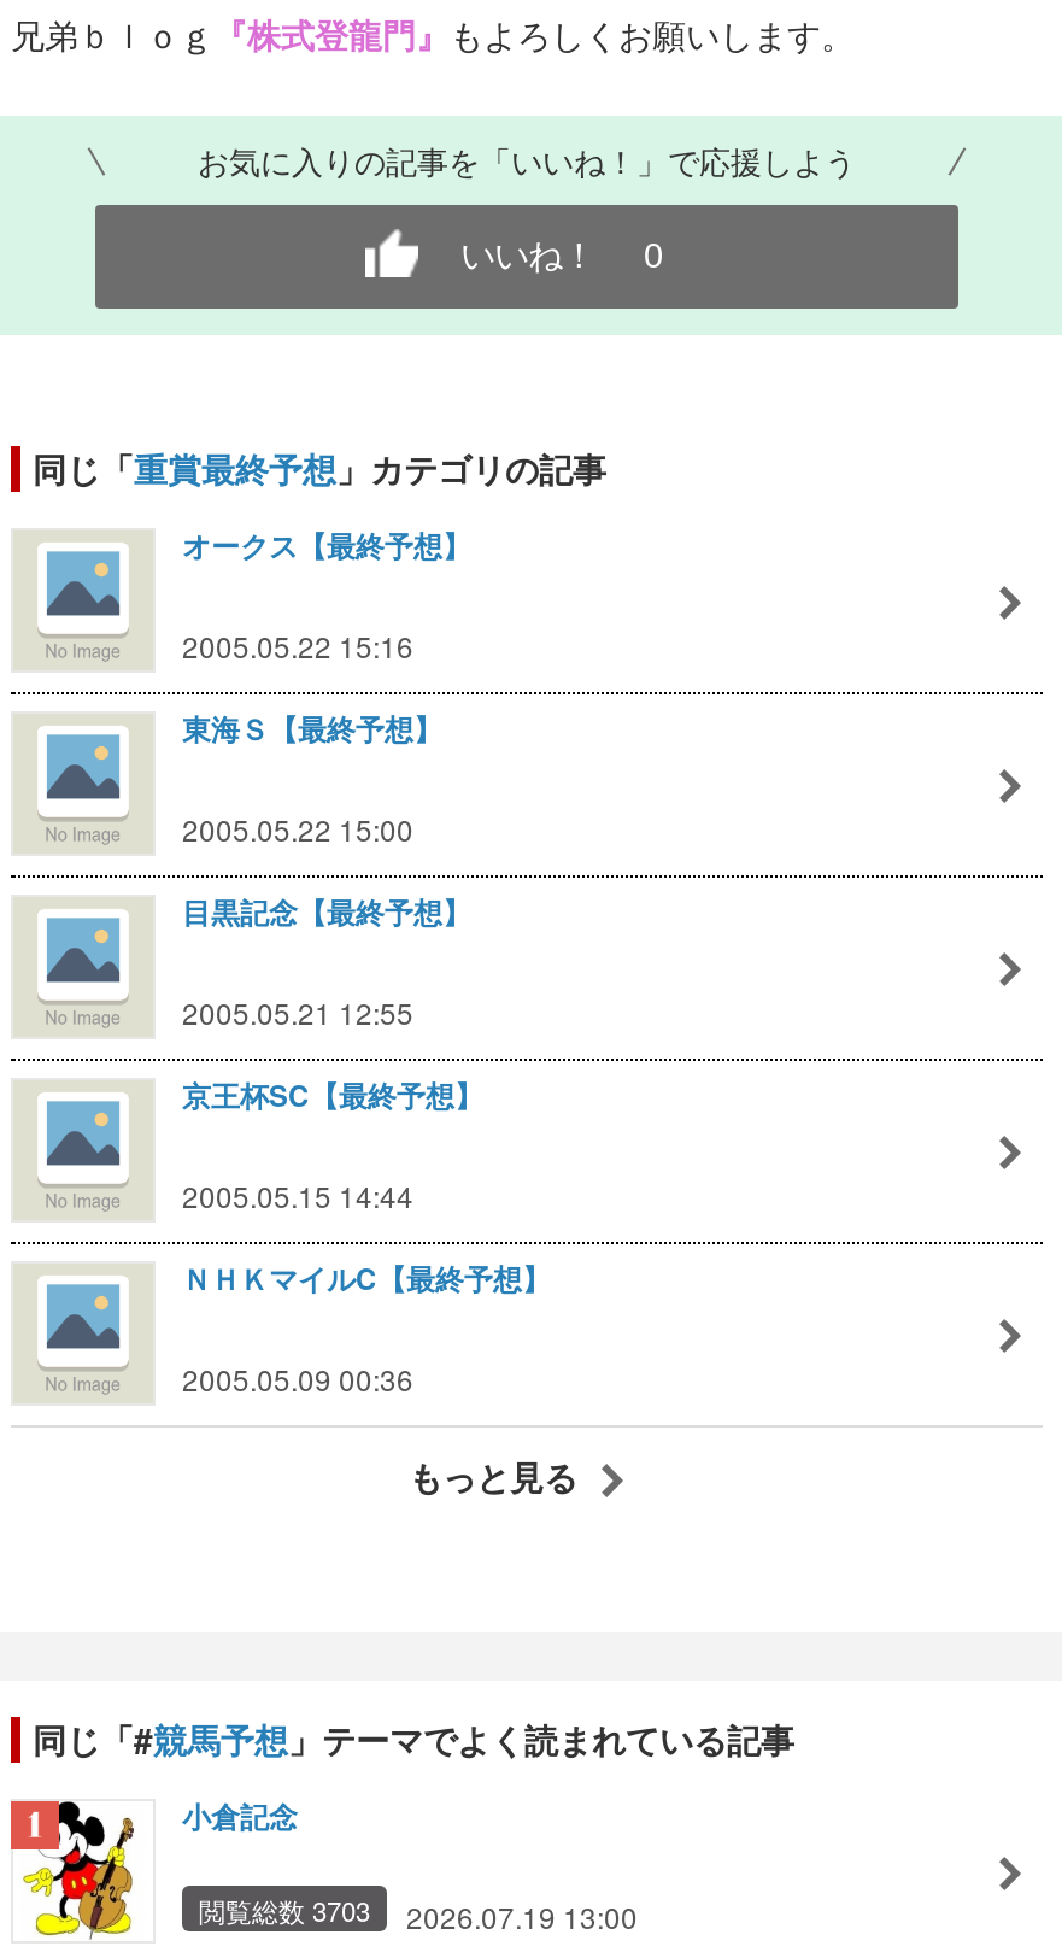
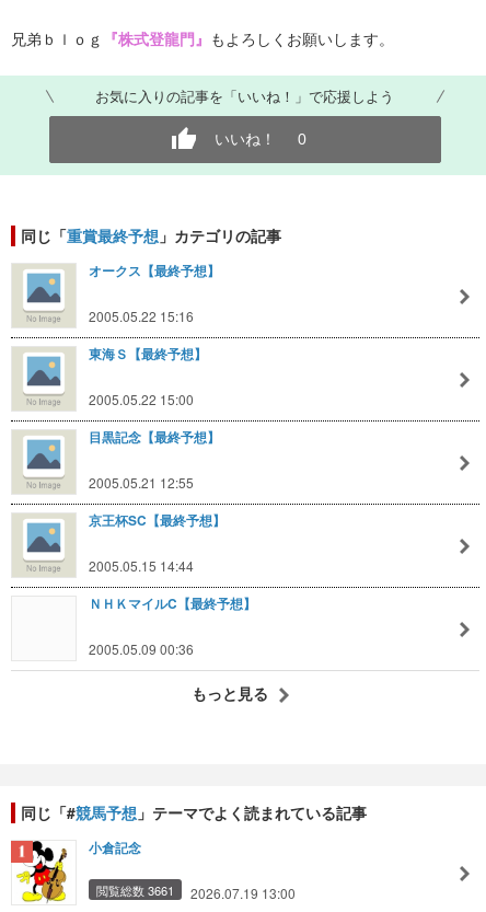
[13,1264,153,1403] [image] -> none
[199,1890,638,1936] 閲覧総数 3703 2026.07.19 13:00 -> [96,881,296,902] 閲覧総数 3661 2026.07.19 13:00

